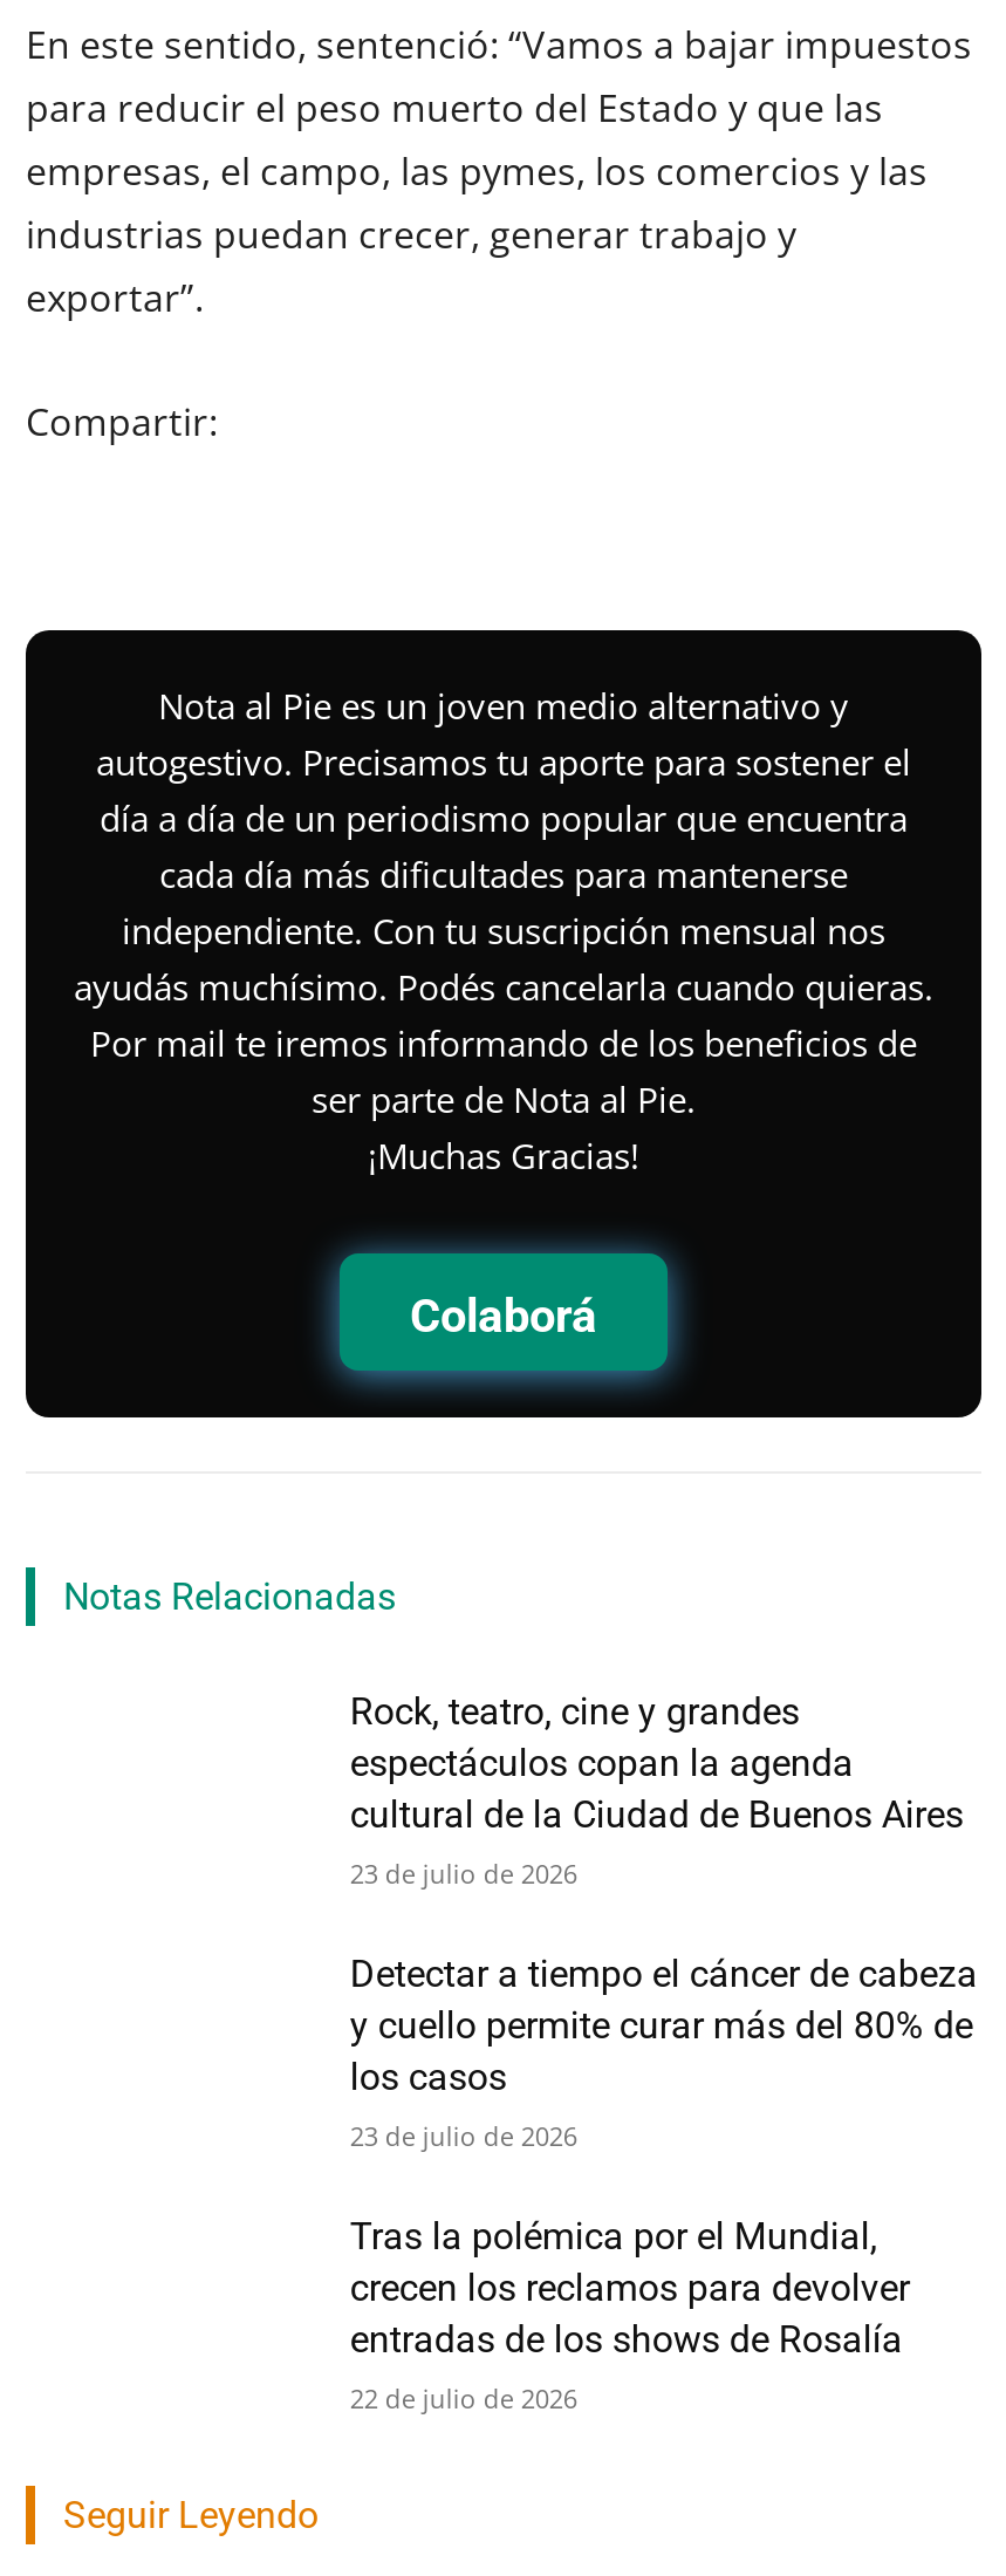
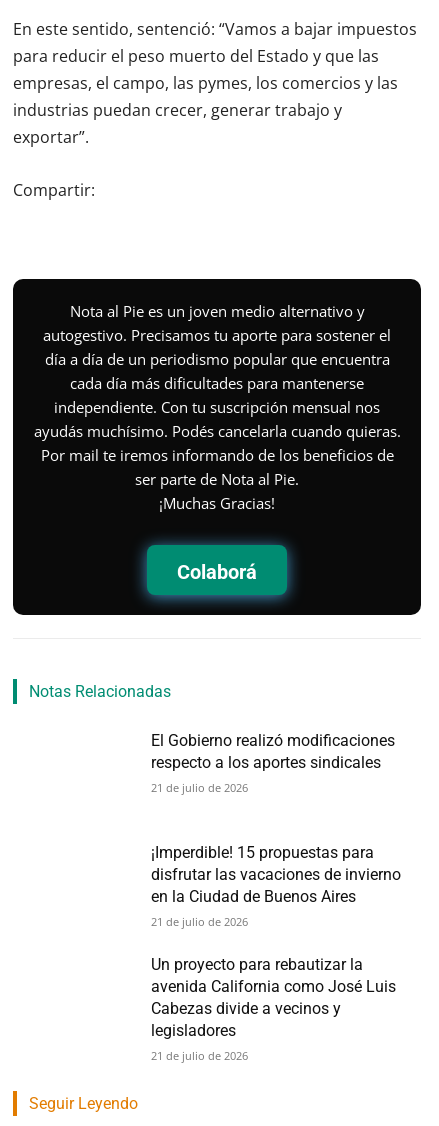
[350,1690,964,1891] Rock, teatro, cine y grandes | espectáculos copan la agenda | cultural de la Ciudad de Buenos Aires | 23 de julio de 2026 -> [151,731,395,795] El Gobierno realizó modificaciones | respecto a los aportes sindicales | 21 de julio de 2026
[350,1952,978,2153] Detectar a tiempo el cáncer de cabeza | y cuello permite curar más del 80% de | los casos | 23 de julio de 2026 -> [151,843,401,929] ¡Imperdible! 15 propuestas para | disfrutar las vacaciones de invierno | en la Ciudad de Buenos Aires | 21 de julio de 2026
[350,2213,910,2415] Tras la polémica por el Mundial, | crecen los reclamos para devolver | entradas de los shows de Rosalía | 22 de julio de 2026 -> [151,955,396,1063] Un proyecto para rebautizar la | avenida California como José Luis | Cabezas divide a vecinos y | legisladores | 21 de julio de 2026

